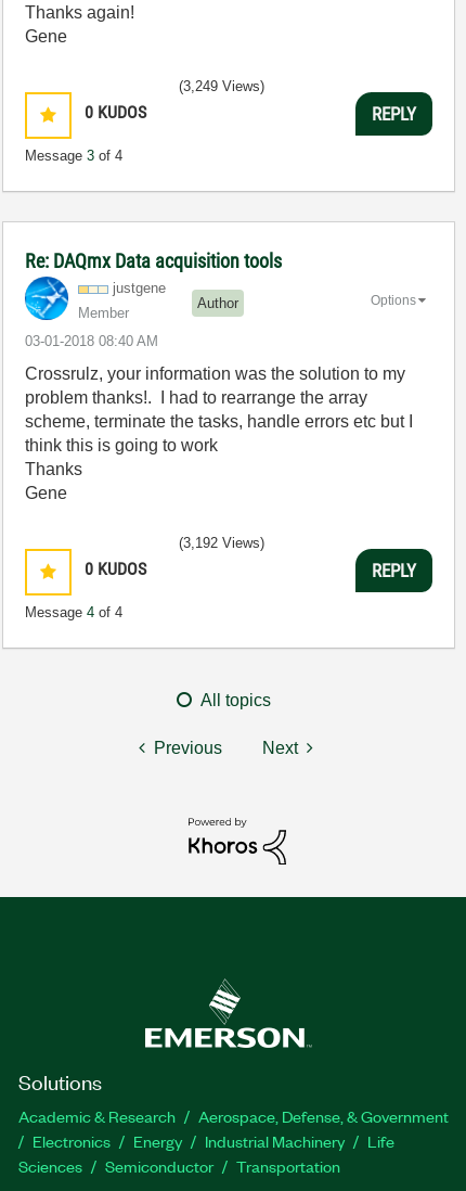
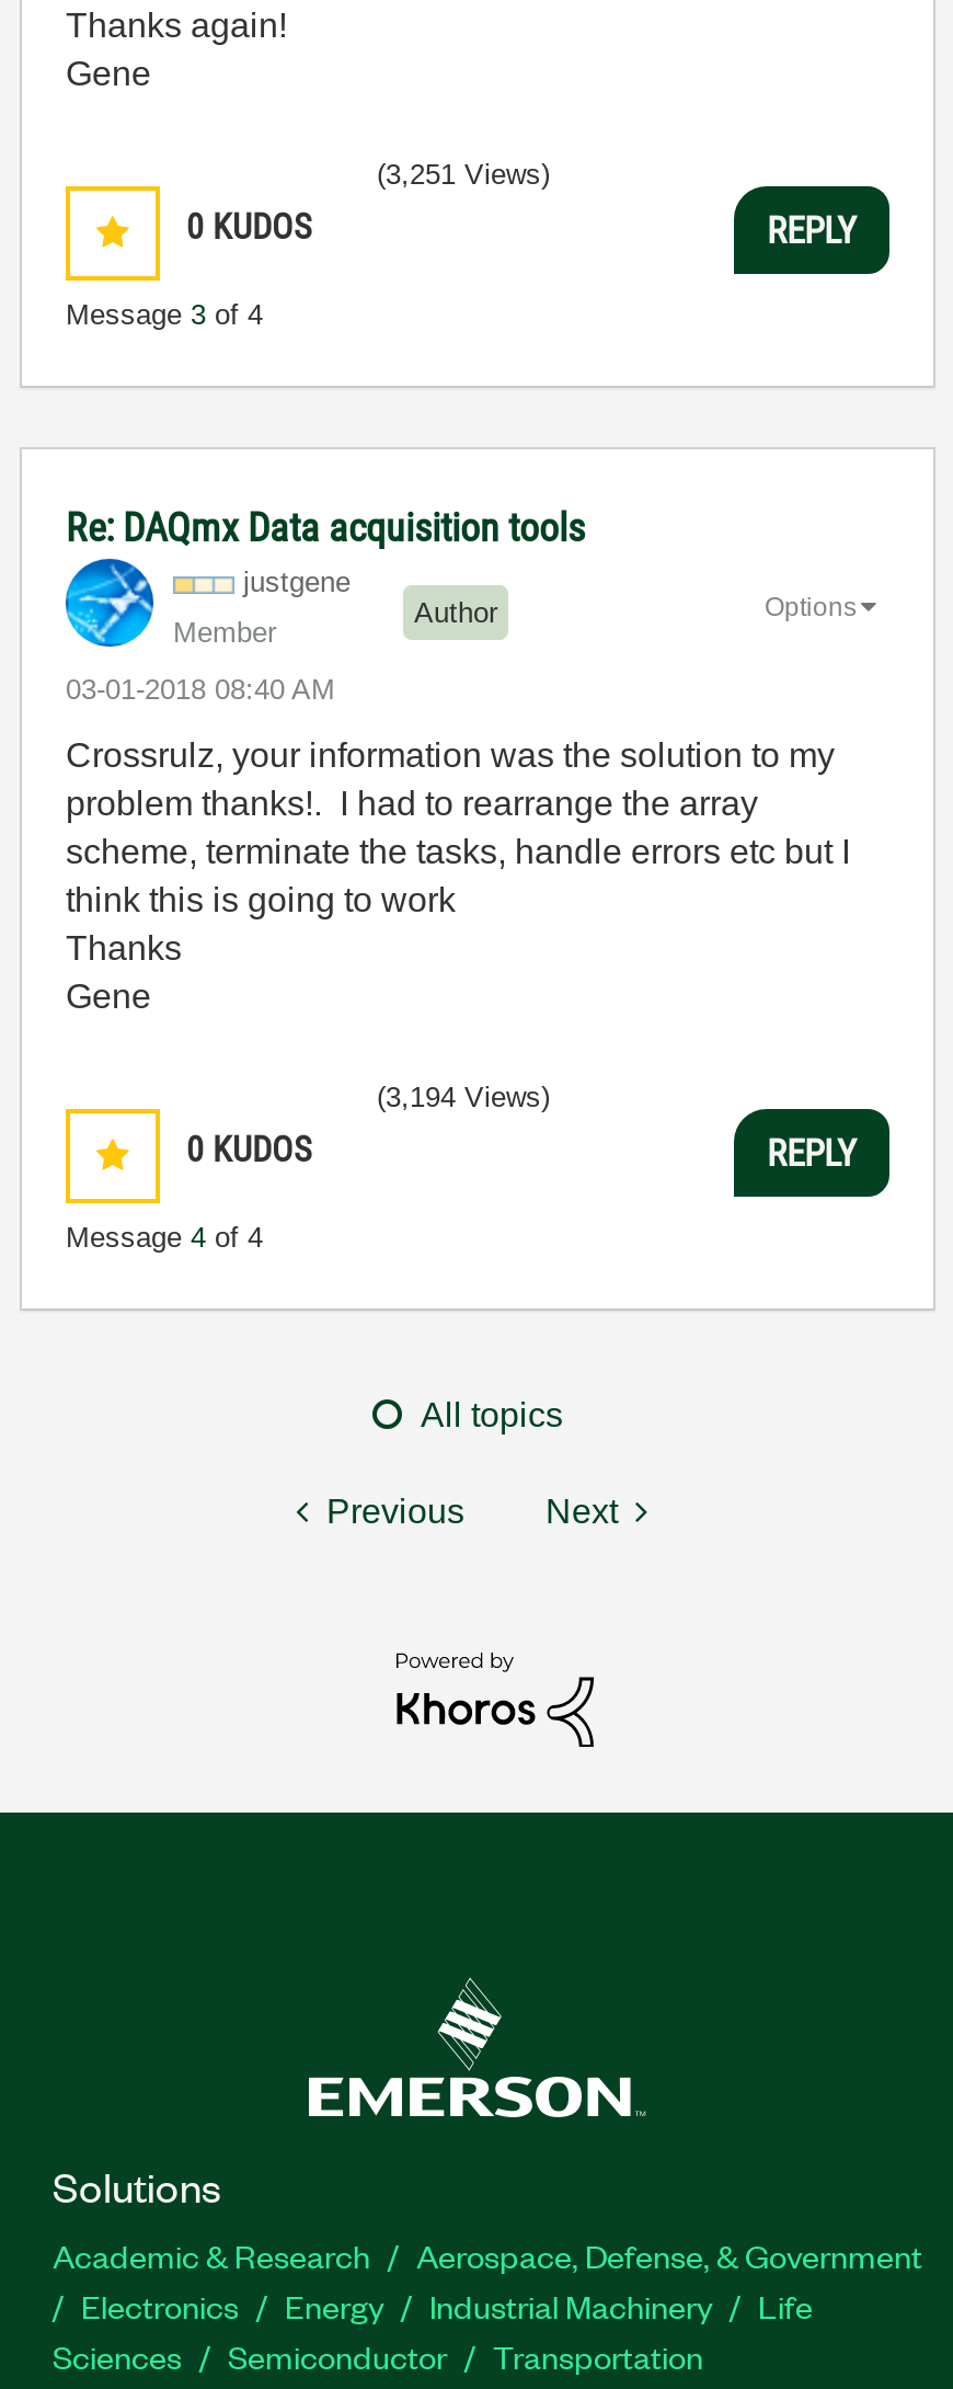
[179,78,264,94] (3,249 Views) -> [377,158,550,191] (3,251 Views)
[179,535,264,551] (3,192 Views) -> [377,1081,550,1113] (3,194 Views)

